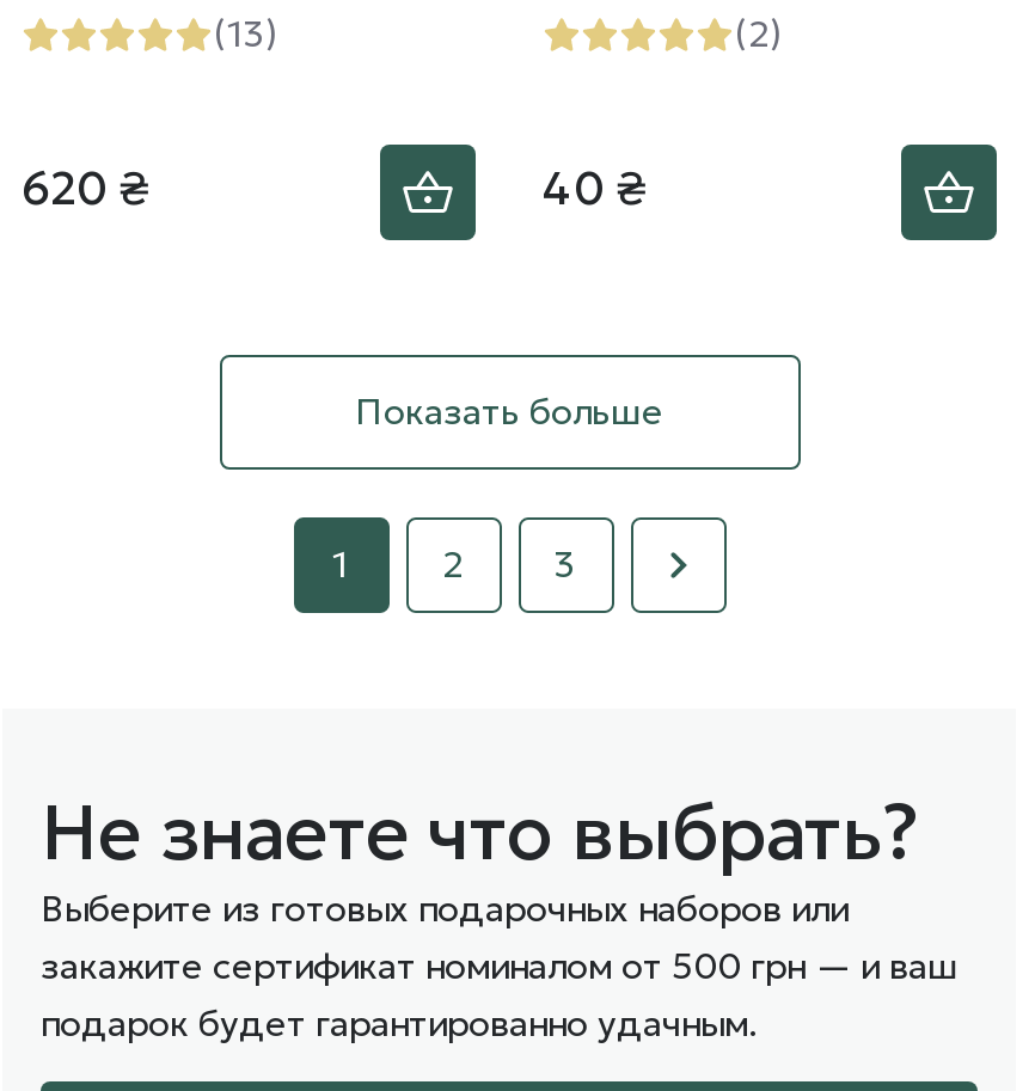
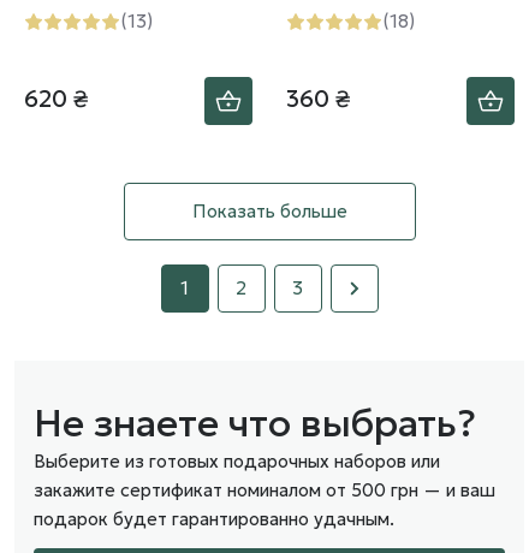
[734,11,782,56] (2) -> [382,10,415,32] (18)
[543,159,645,216] 40 ₴ -> [286,84,350,113] 360 ₴

